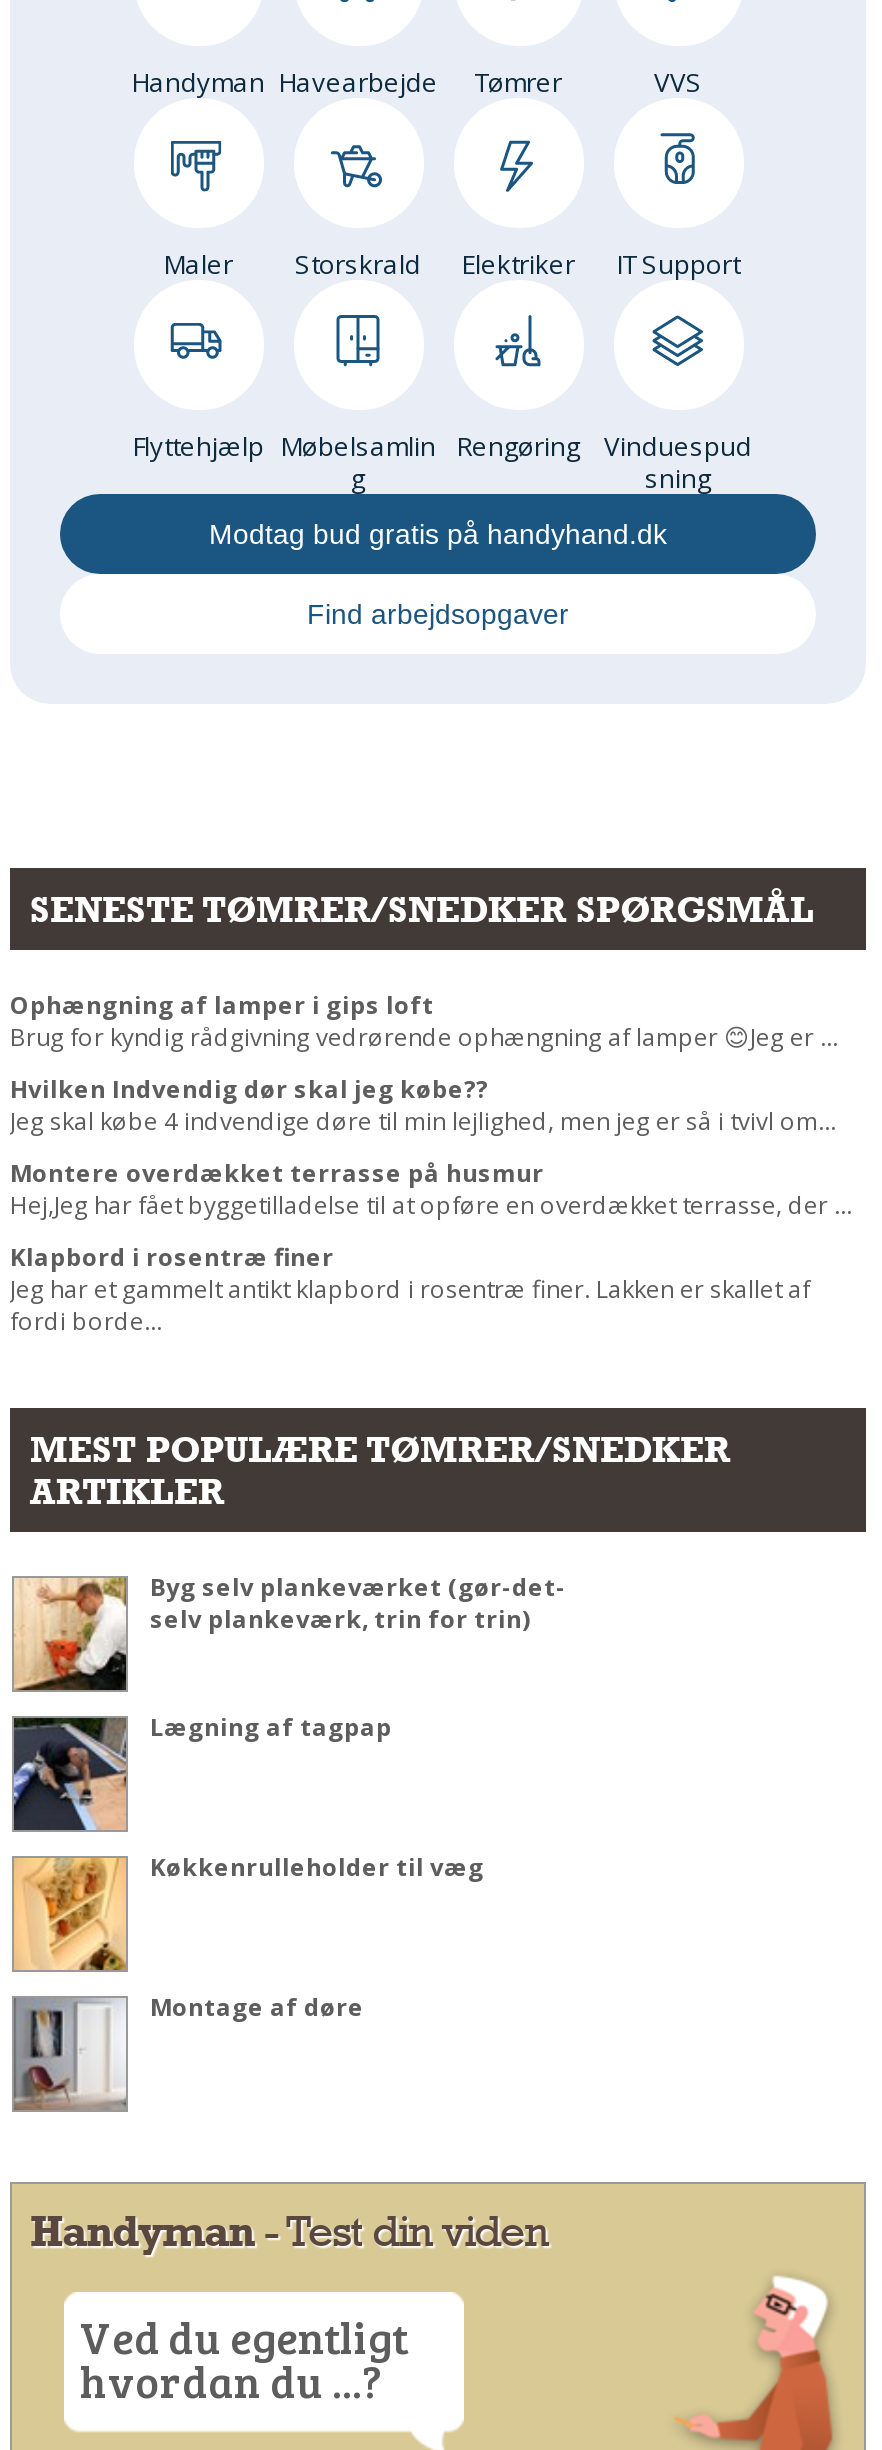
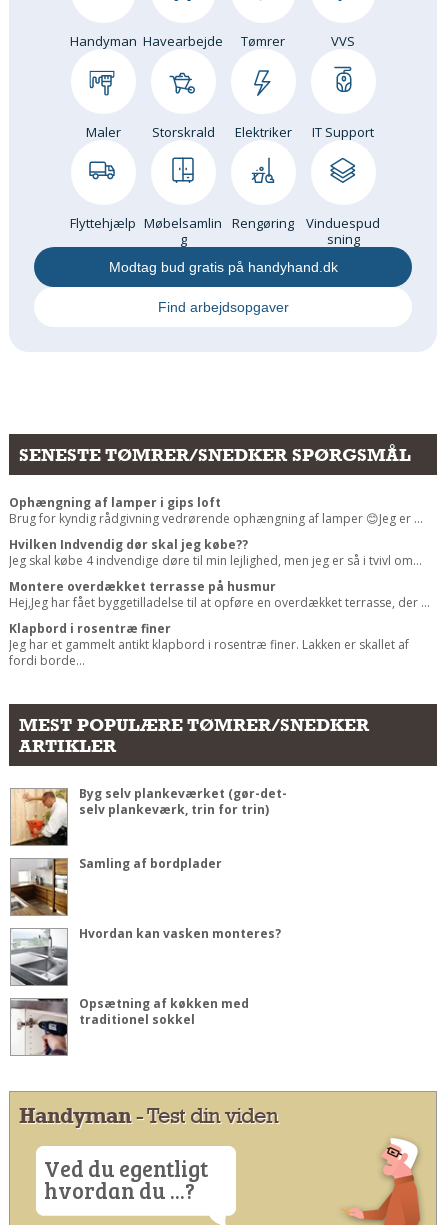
[12,1711,392,1832] [image] | Lægning af tagpap -> [10,855,222,916] [image] | Samling af bordplader
[12,1851,484,1972] [image] | Køkkenrulleholder til væg -> [10,925,281,986] [image] | Hvordan kan vasken monteres?
[12,1991,364,2112] [image] | Montage af døre -> [11,995,249,1055] [image] | Opsætning af køkken med | traditionel sokkel

